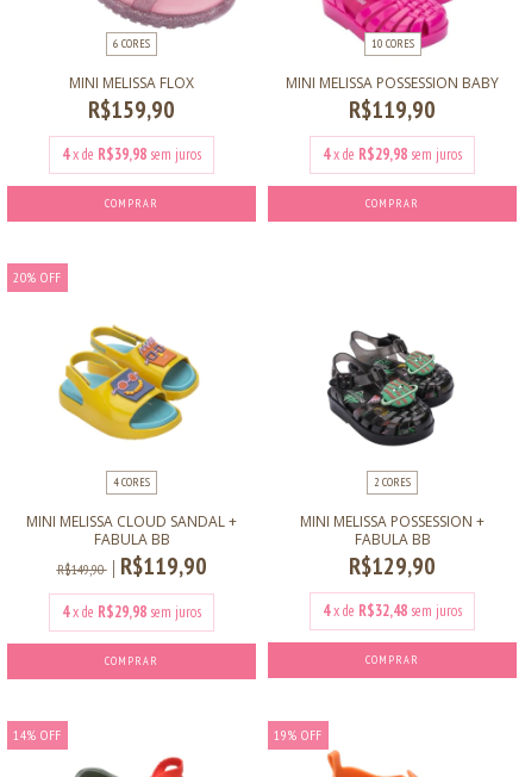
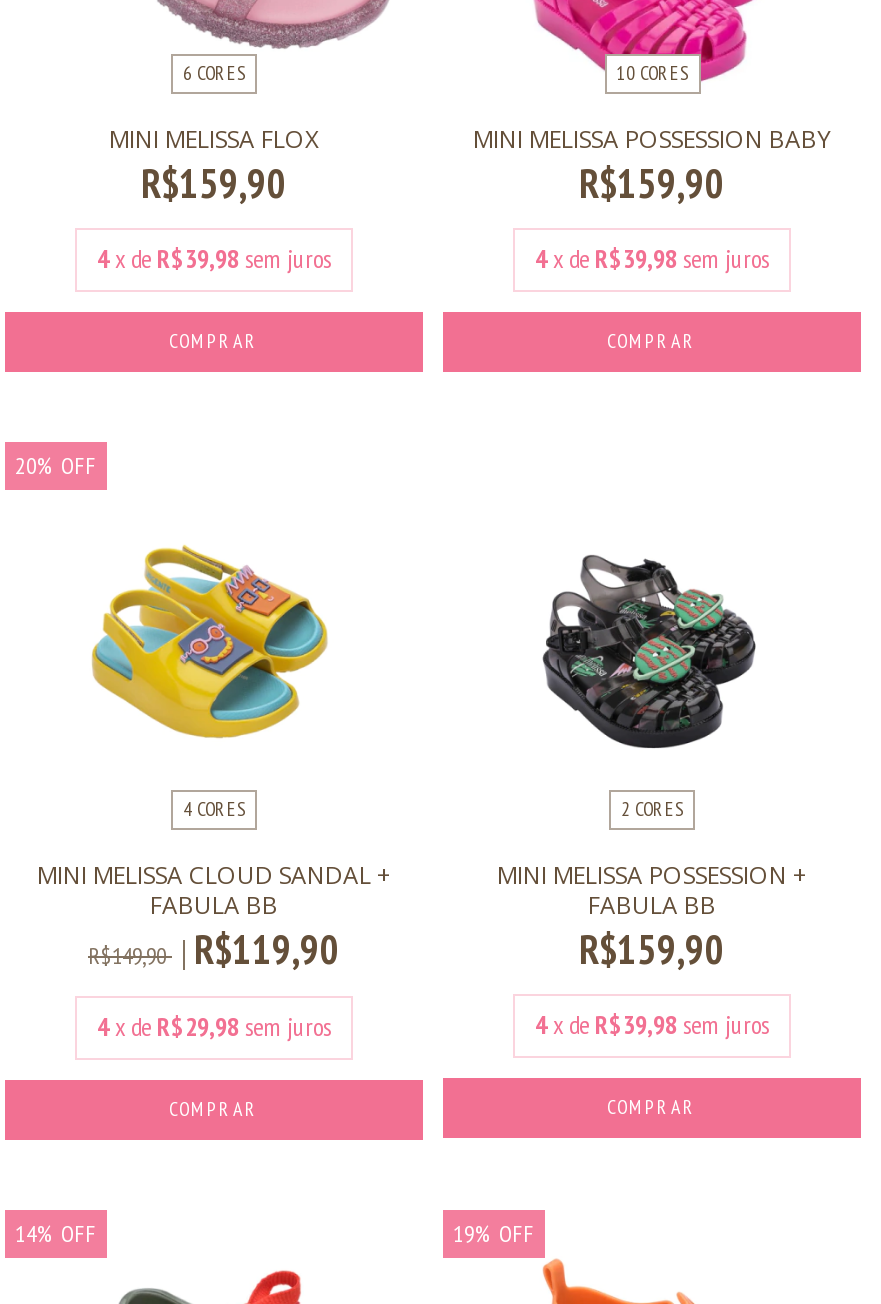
[349,95,436,125] R$119,90 -> [579,159,725,211] R$159,90
[323,145,462,165] 4 x de R$29,98 sem juros -> [535,243,769,277] 4 x de R$39,98 sem juros
[349,551,436,582] R$129,90 -> [579,925,725,977] R$159,90
[323,601,462,621] 4 x de R$32,48 sem juros -> [535,1009,769,1043] 4 x de R$39,98 sem juros

